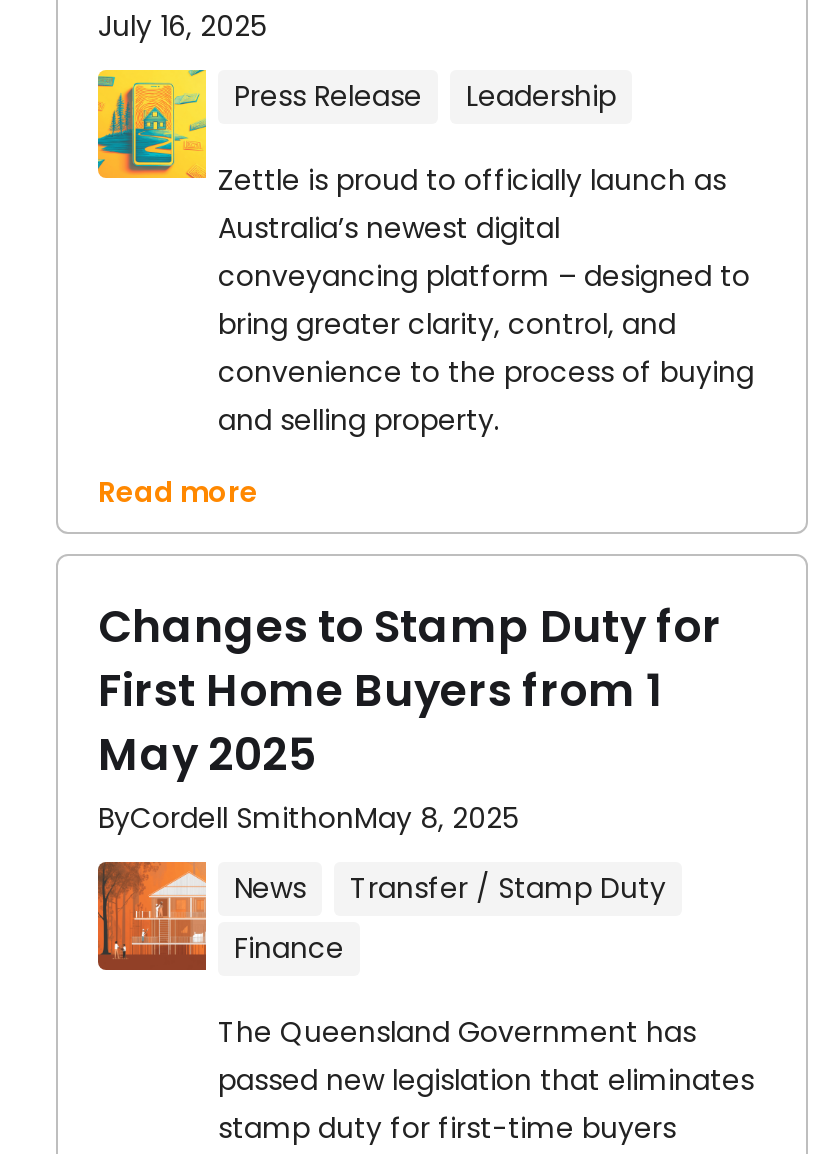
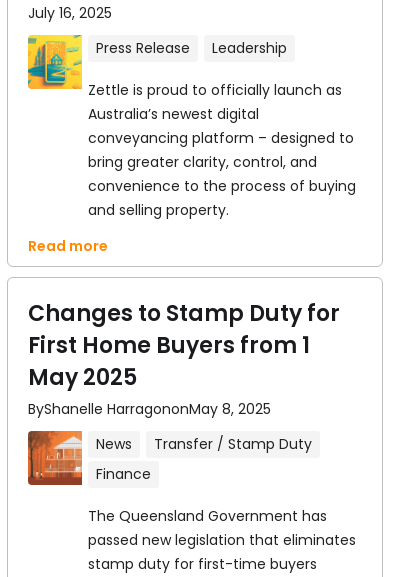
[98,798,518,838] ByCordell SmithonMay 8, 2025 -> [28,399,271,419] ByShanelle HarragononMay 8, 2025

